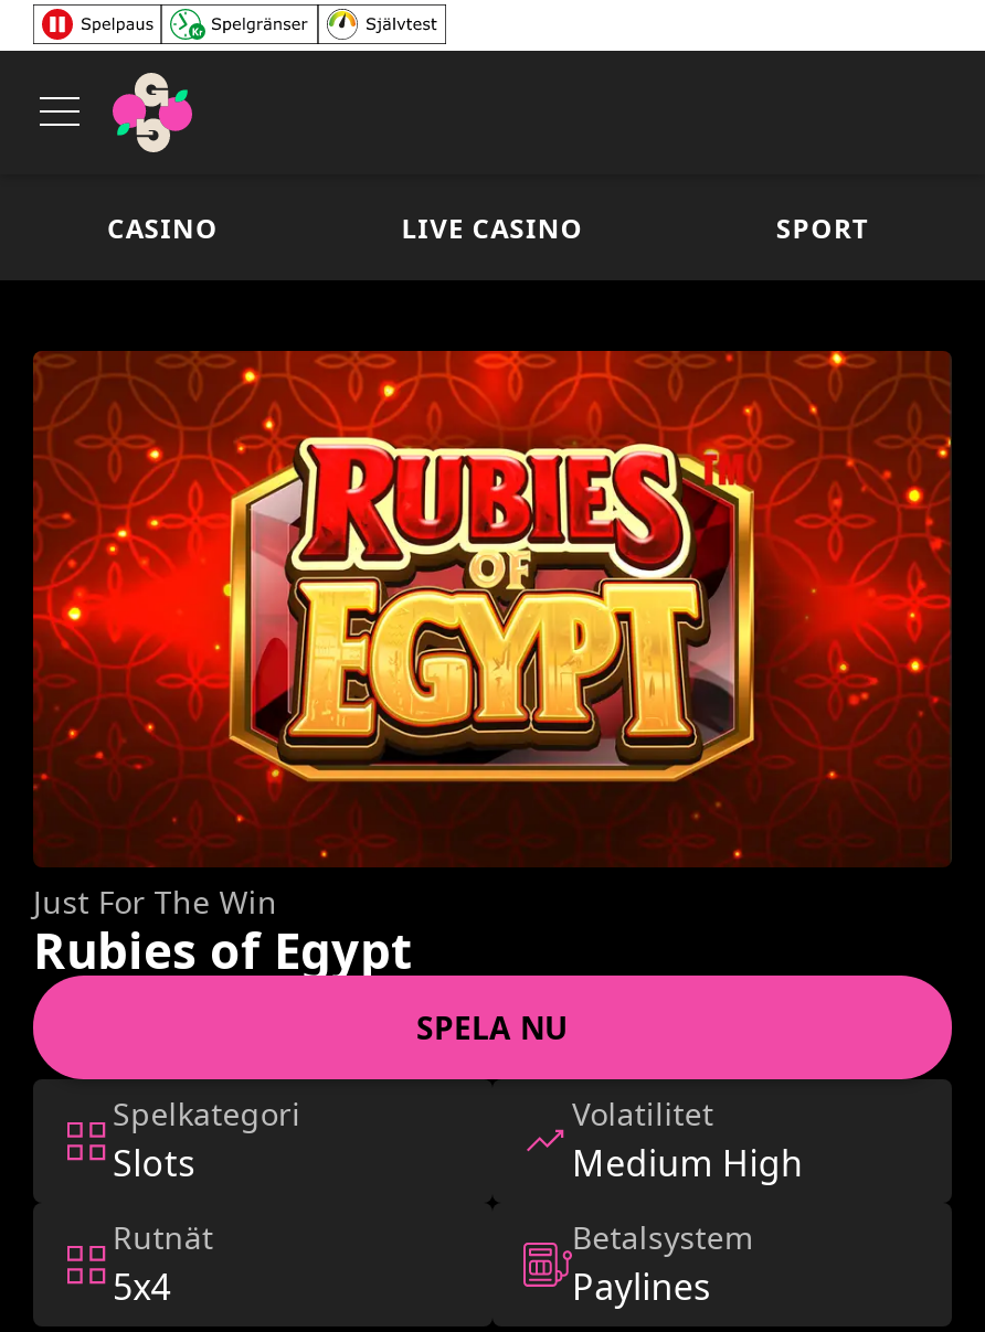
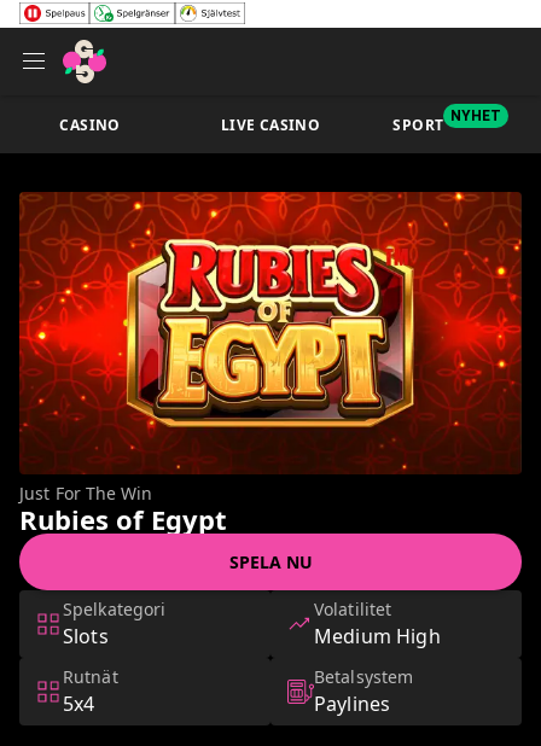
[776,209,869,246] SPORT -> [393,107,502,135] SPORT NYHET

